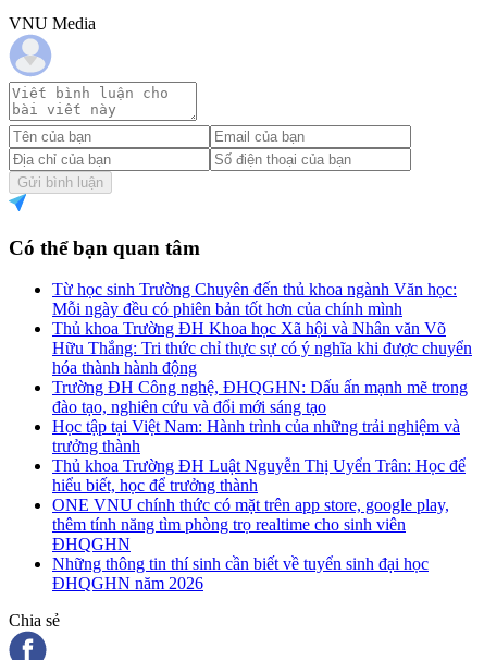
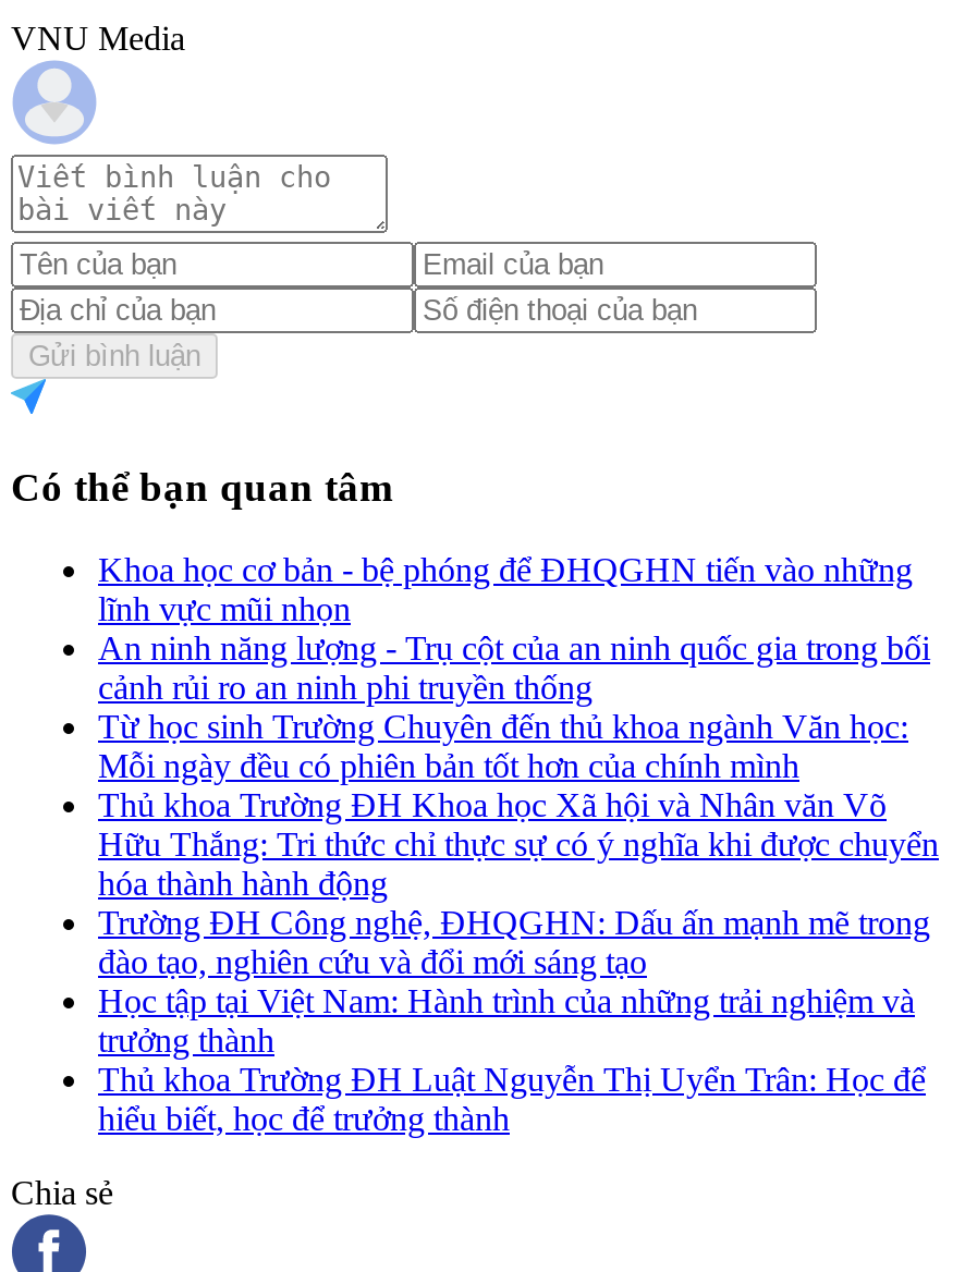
none -> [98,551,930,706] Khoa học cơ bản - bệ phóng để ĐHQGHN tiến vào những | lĩnh vực mũi nhọn | An ninh năng lượng - Trụ cột của an ninh quốc gia trong bối | cảnh rủi ro an ninh phi truyền thống
moved [52,280,472,495] -> [98,708,939,1137]: Từ học sinh Trường Chuyên đến thủ khoa ngành Văn học: | Mỗi ngày đều có phiên bản tốt hơn của chính mình | Thủ khoa Trường ĐH Khoa học Xã hội và Nhân văn Võ | ... | Thủ khoa Trường ĐH Luật Nguyễn Thị Uyển Trân: Học để | hiểu biết, học để trưởng thành
[52,496,449,593] ONE VNU chính thức có mặt trên app store, google play, | thêm tính năng tìm phòng trọ realtime cho sinh viên | ĐHQGHN | Những thông tin thí sinh cần biết về tuyển sinh đại học | ĐHQGHN năm 2026 -> none

